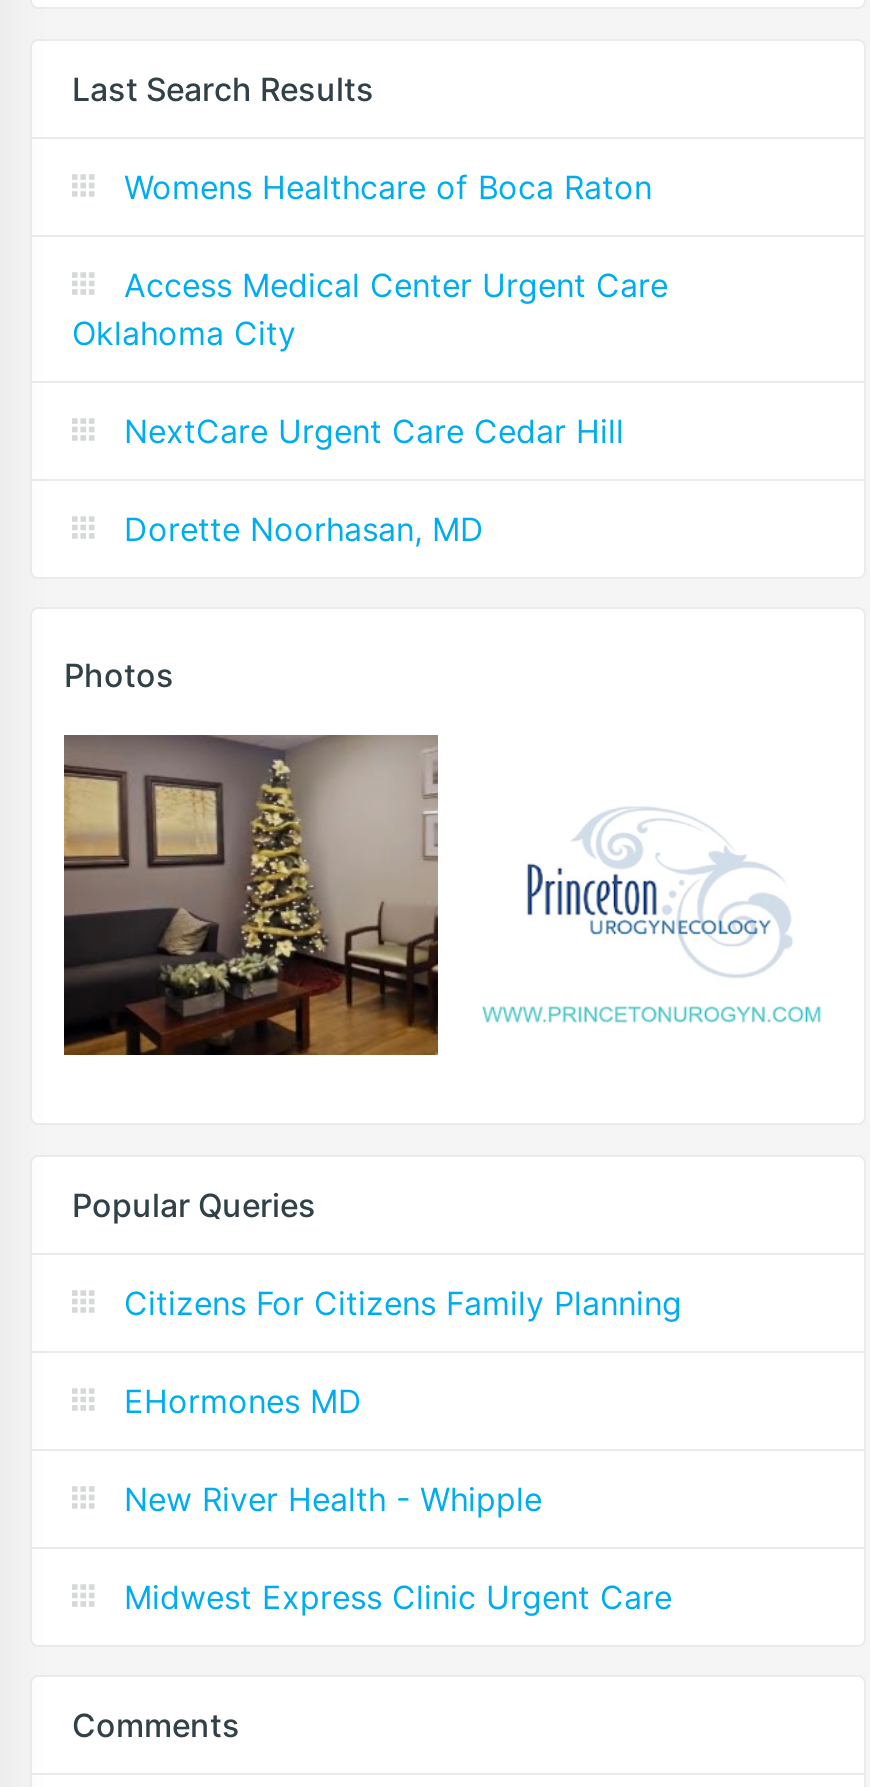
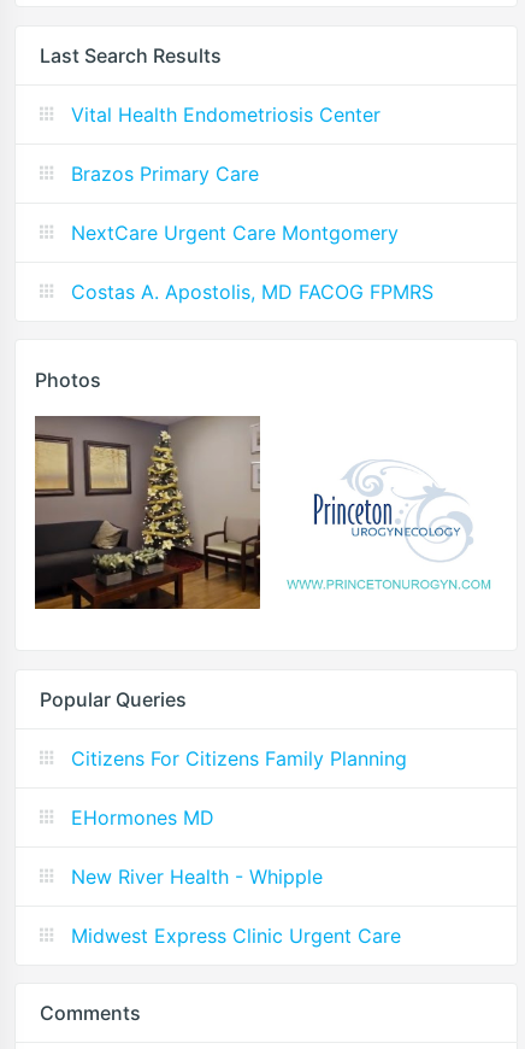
[124,168,652,208] Womens Healthcare of Boca Raton -> [71,103,381,127] Vital Health Endometriosis Center
[72,266,668,354] Access Medical Center Urgent Care | Oklahoma City -> [71,162,259,186] Brazos Primary Care
[124,412,624,452] NextCare Urgent Care Cedar Hill -> [71,221,399,245] NextCare Urgent Care Montgomery
[124,510,484,550] Dorette Noorhasan, MD -> [71,280,433,304] Costas A. Apostolis, MD FACOG FPMRS

